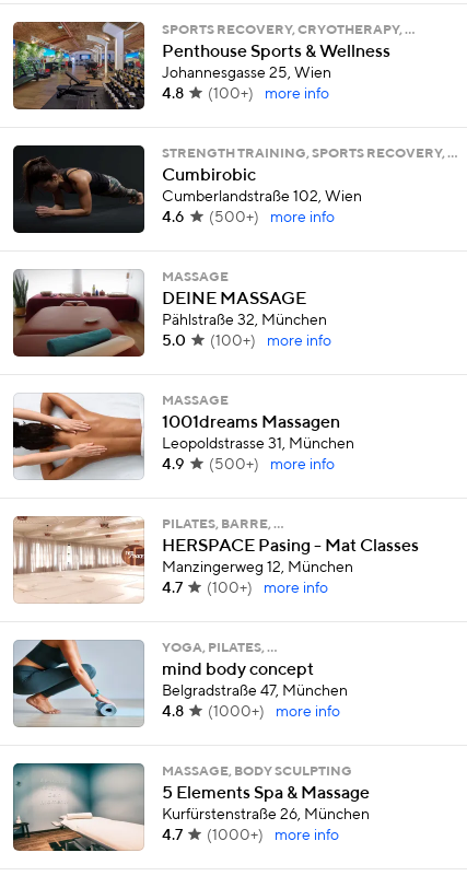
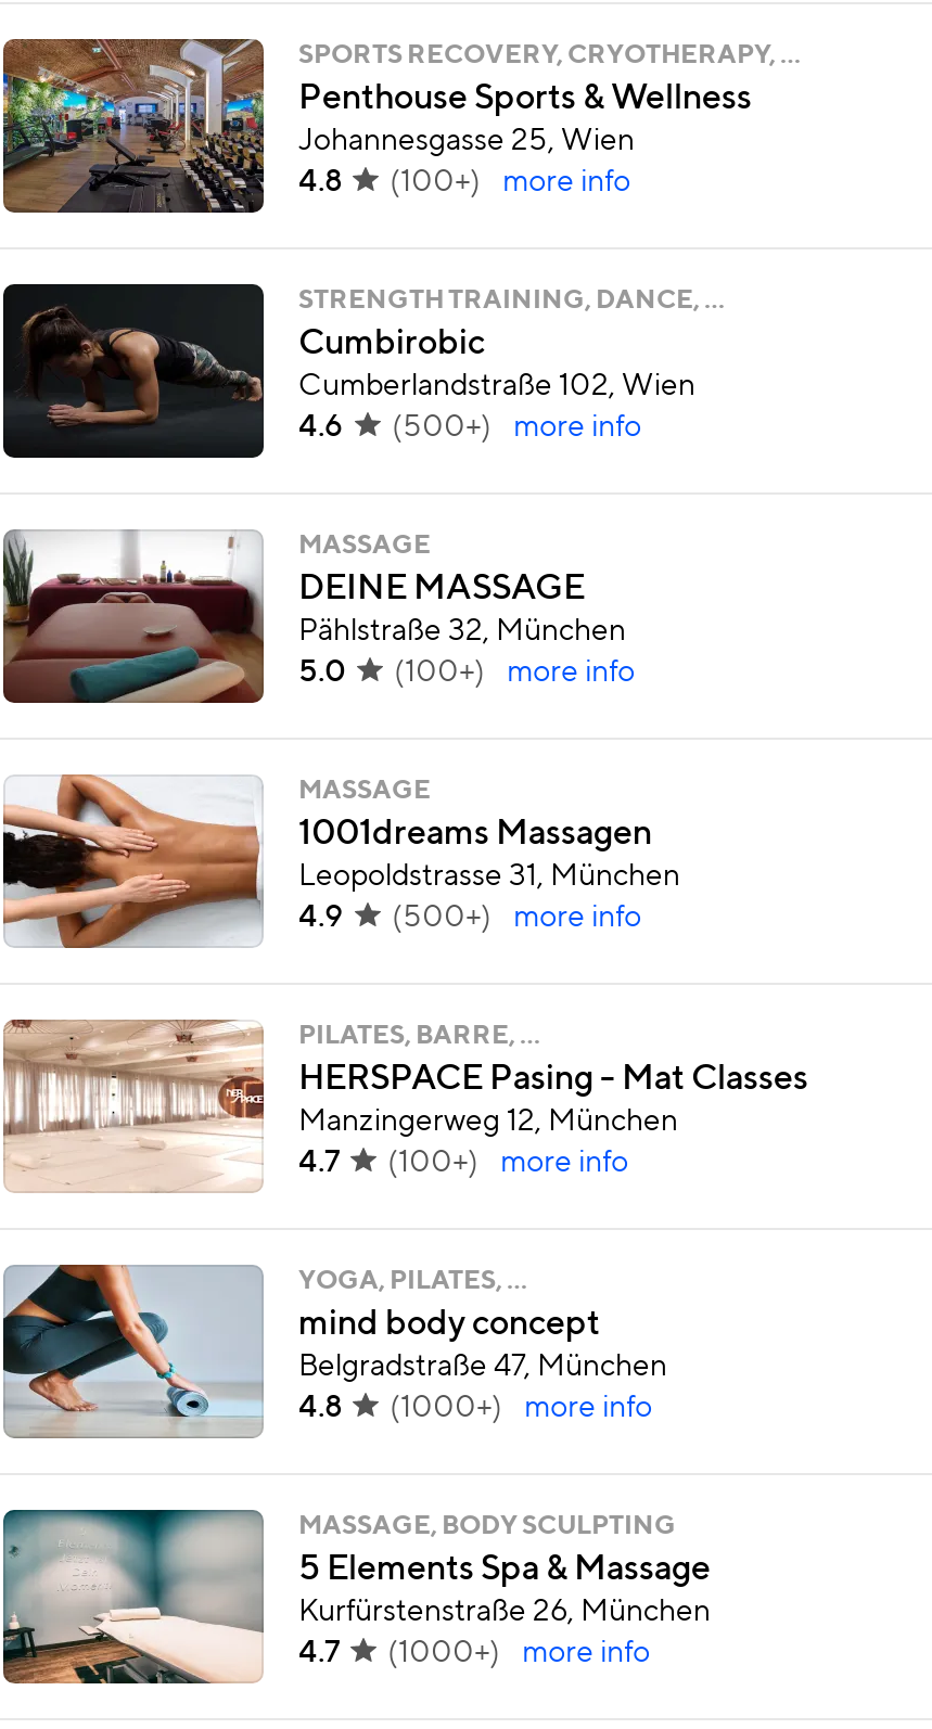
[162,148,457,161] STRENGTH TRAINING, SPORTS RECOVERY, … -> [298,289,724,315] STRENGTH TRAINING, DANCE, …

